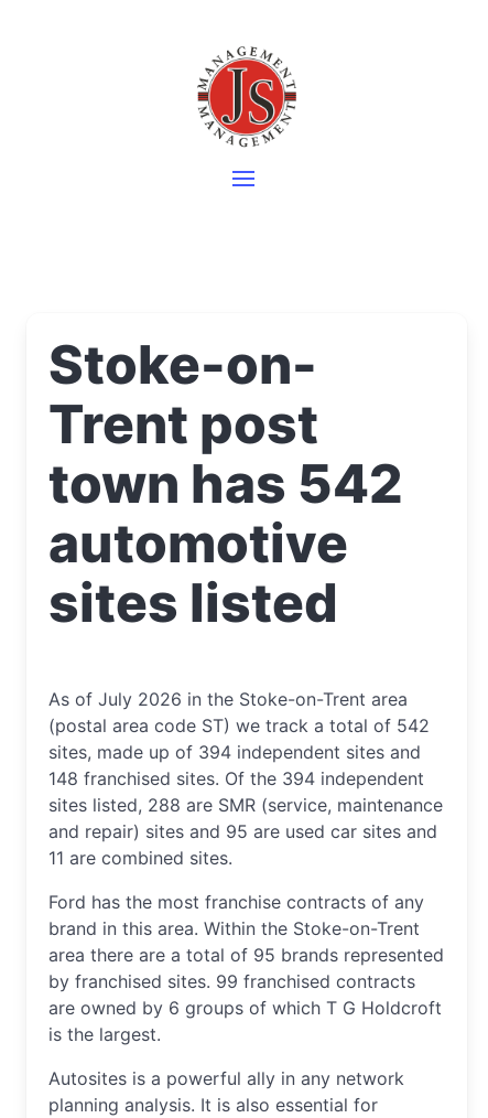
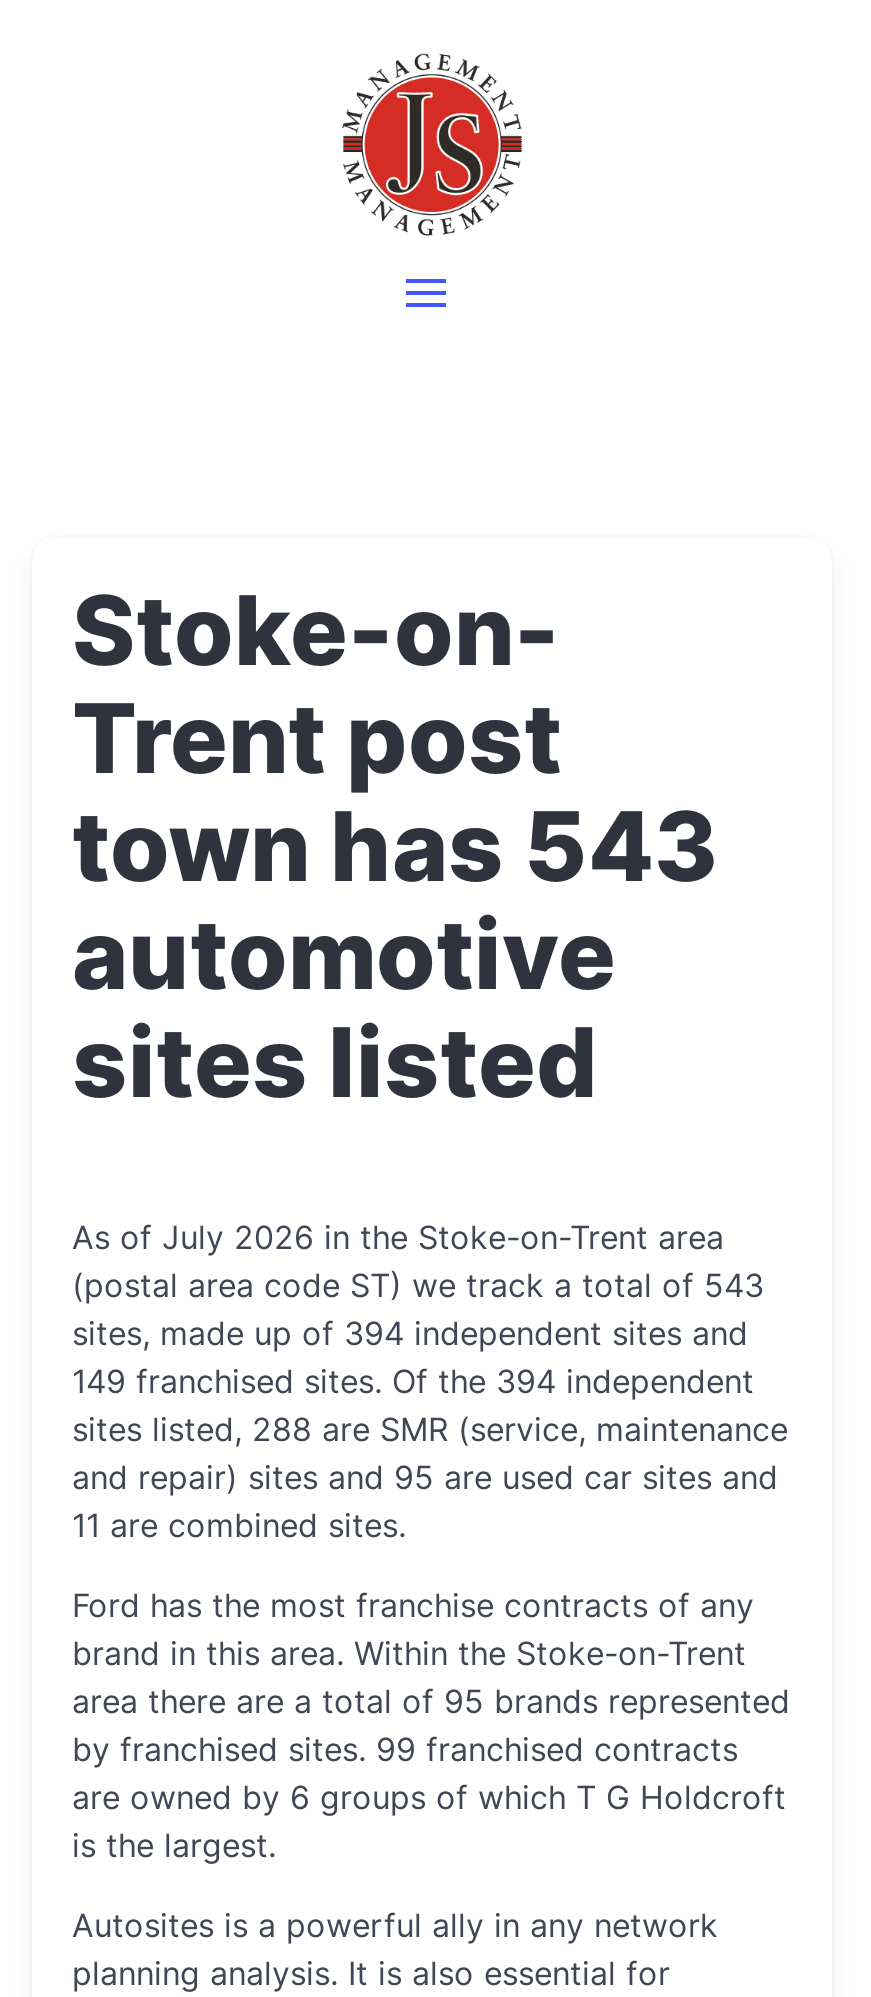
[48,451,403,516] town has 542 -> [72,787,718,905] town has 543
[48,714,430,737] (postal area code ST) we track a total of 542 -> [72,1265,764,1305] (postal area code ST) we track a total of 543
[48,767,424,789] 148 franchised sites. Of the 394 independent -> [72,1361,754,1401] 149 franchised sites. Of the 394 independent

